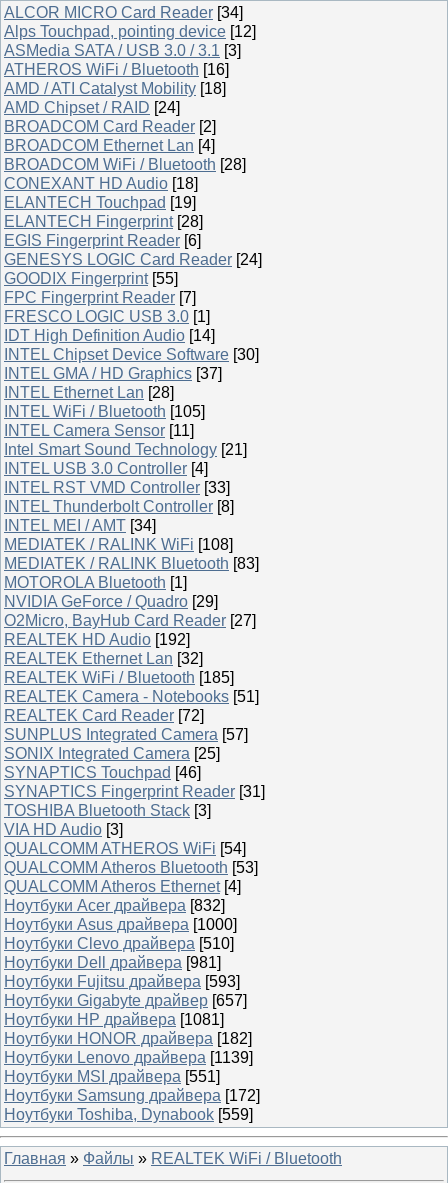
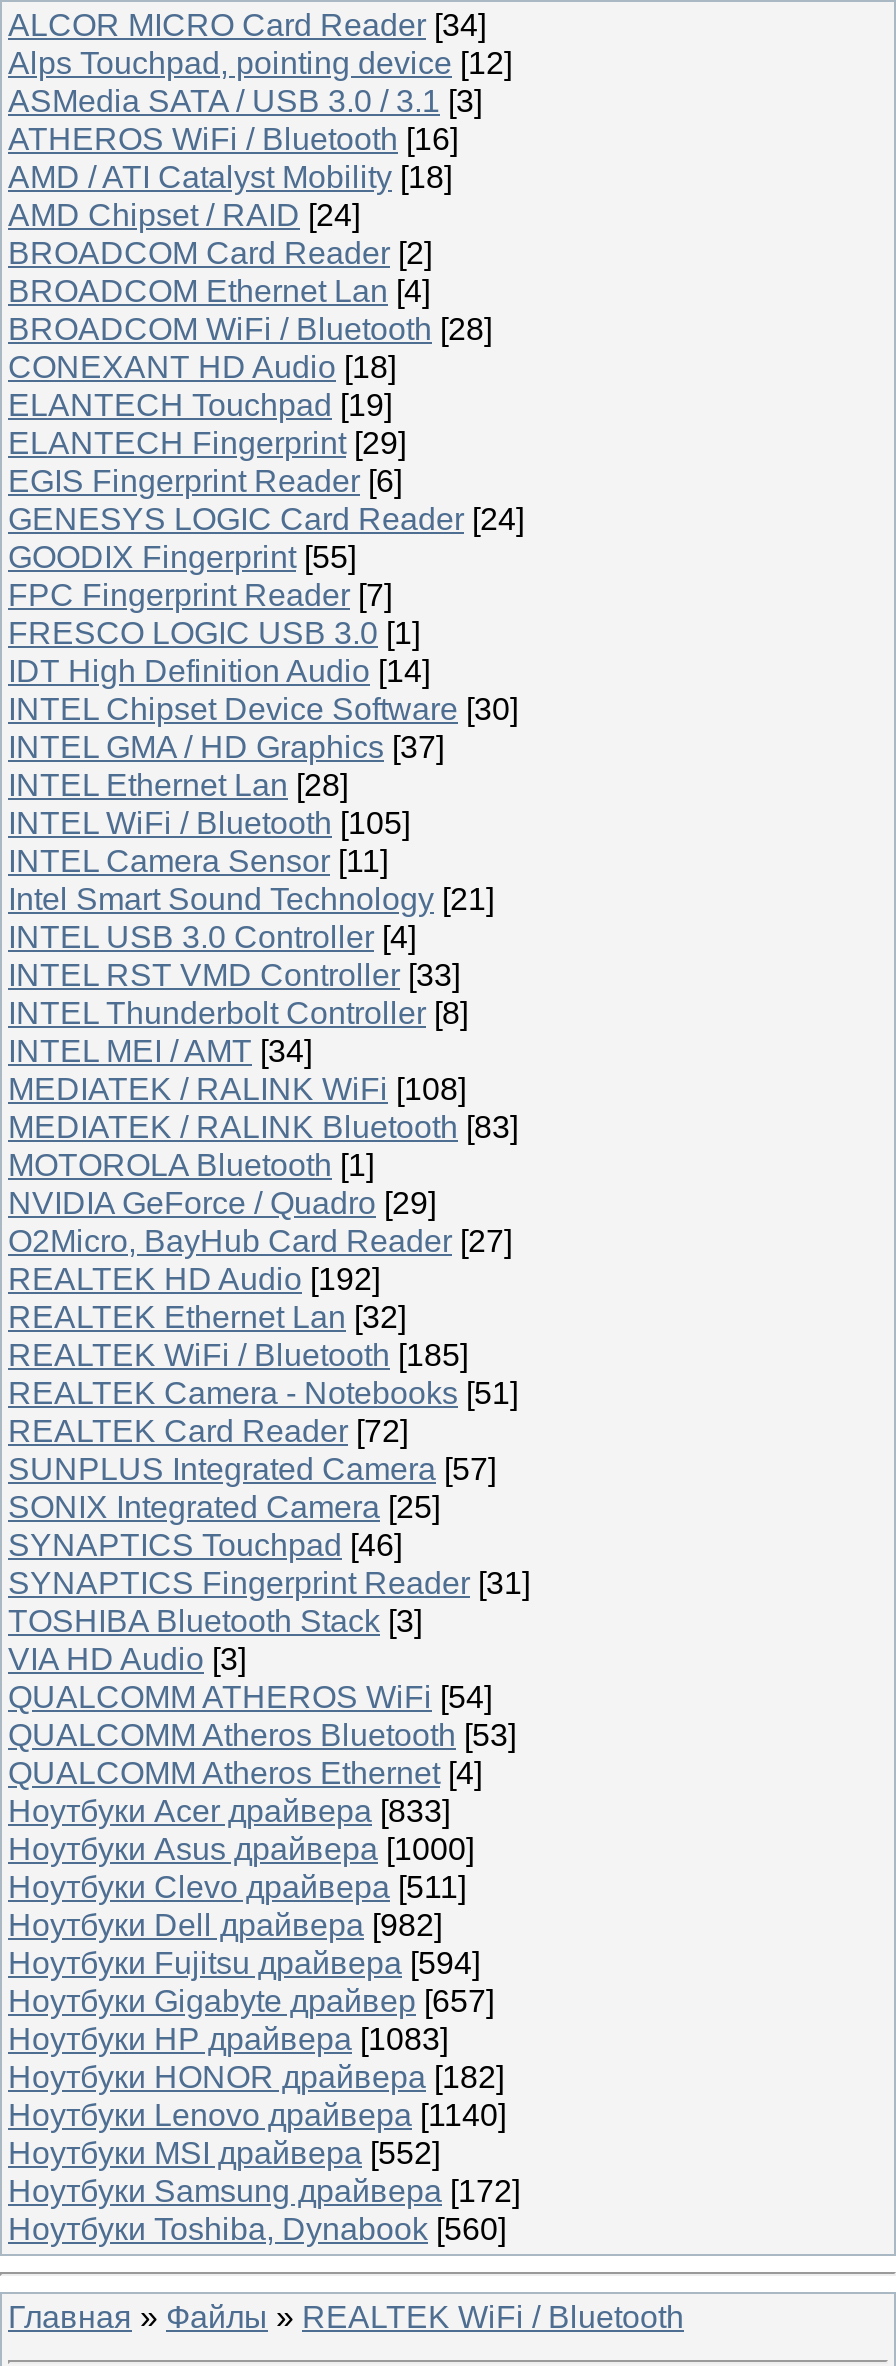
[4,213,203,230] ELANTECH Fingerprint [28] -> [8,426,406,460] ELANTECH Fingerprint [29]
[4,897,225,914] Ноутбуки Acer драйвера [832] -> [8,1794,450,1828] Ноутбуки Acer драйвера [833]
[4,935,234,952] Ноутбуки Clevo драйвера [510] -> [8,1870,466,1904] Ноутбуки Clevo драйвера [511]
[4,954,221,971] Ноутбуки Dell драйвера [981] -> [8,1908,442,1942] Ноутбуки Dell драйвера [982]
[4,973,240,990] Ноутбуки Fujitsu драйвера [593] -> [8,1946,480,1980] Ноутбуки Fujitsu драйвера [594]
[4,1011,224,1028] Ноутбуки HP драйвера [1081] -> [8,2022,448,2056] Ноутбуки HP драйвера [1083]
[4,1049,253,1066] Ноутбуки Lenovo драйвера [1139] -> [8,2098,506,2132] Ноутбуки Lenovo драйвера [1140]
[4,1068,220,1085] Ноутбуки MSI драйвера [551] -> [8,2136,440,2170] Ноутбуки MSI драйвера [552]
[4,1106,253,1123] Ноутбуки Toshiba, Dynabook [559] -> [8,2212,506,2246] Ноутбуки Toshiba, Dynabook [560]

